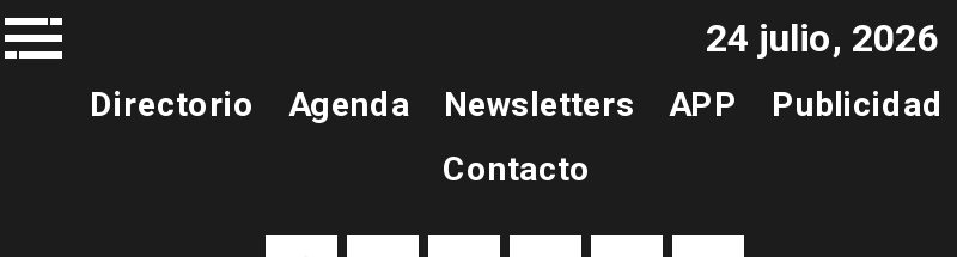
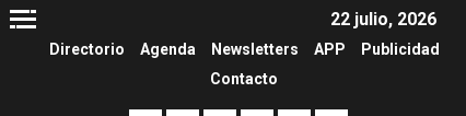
[706,16,938,62] 24 julio, 2026 -> [330,9,436,30] 22 julio, 2026

